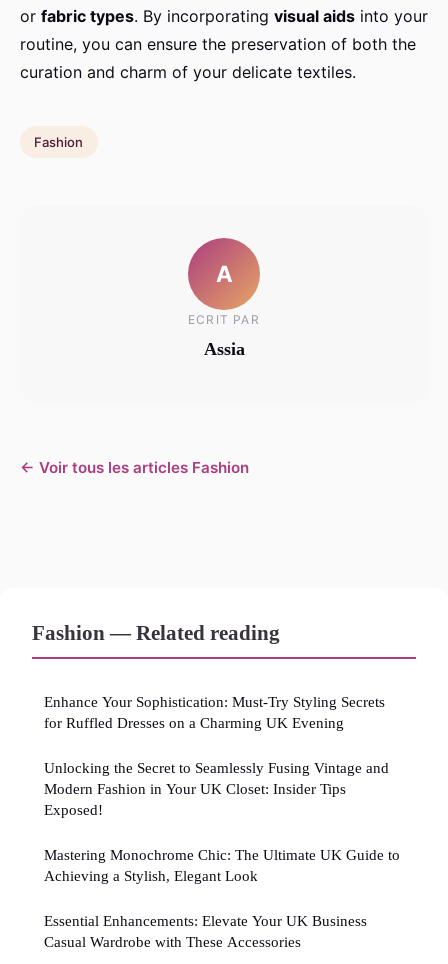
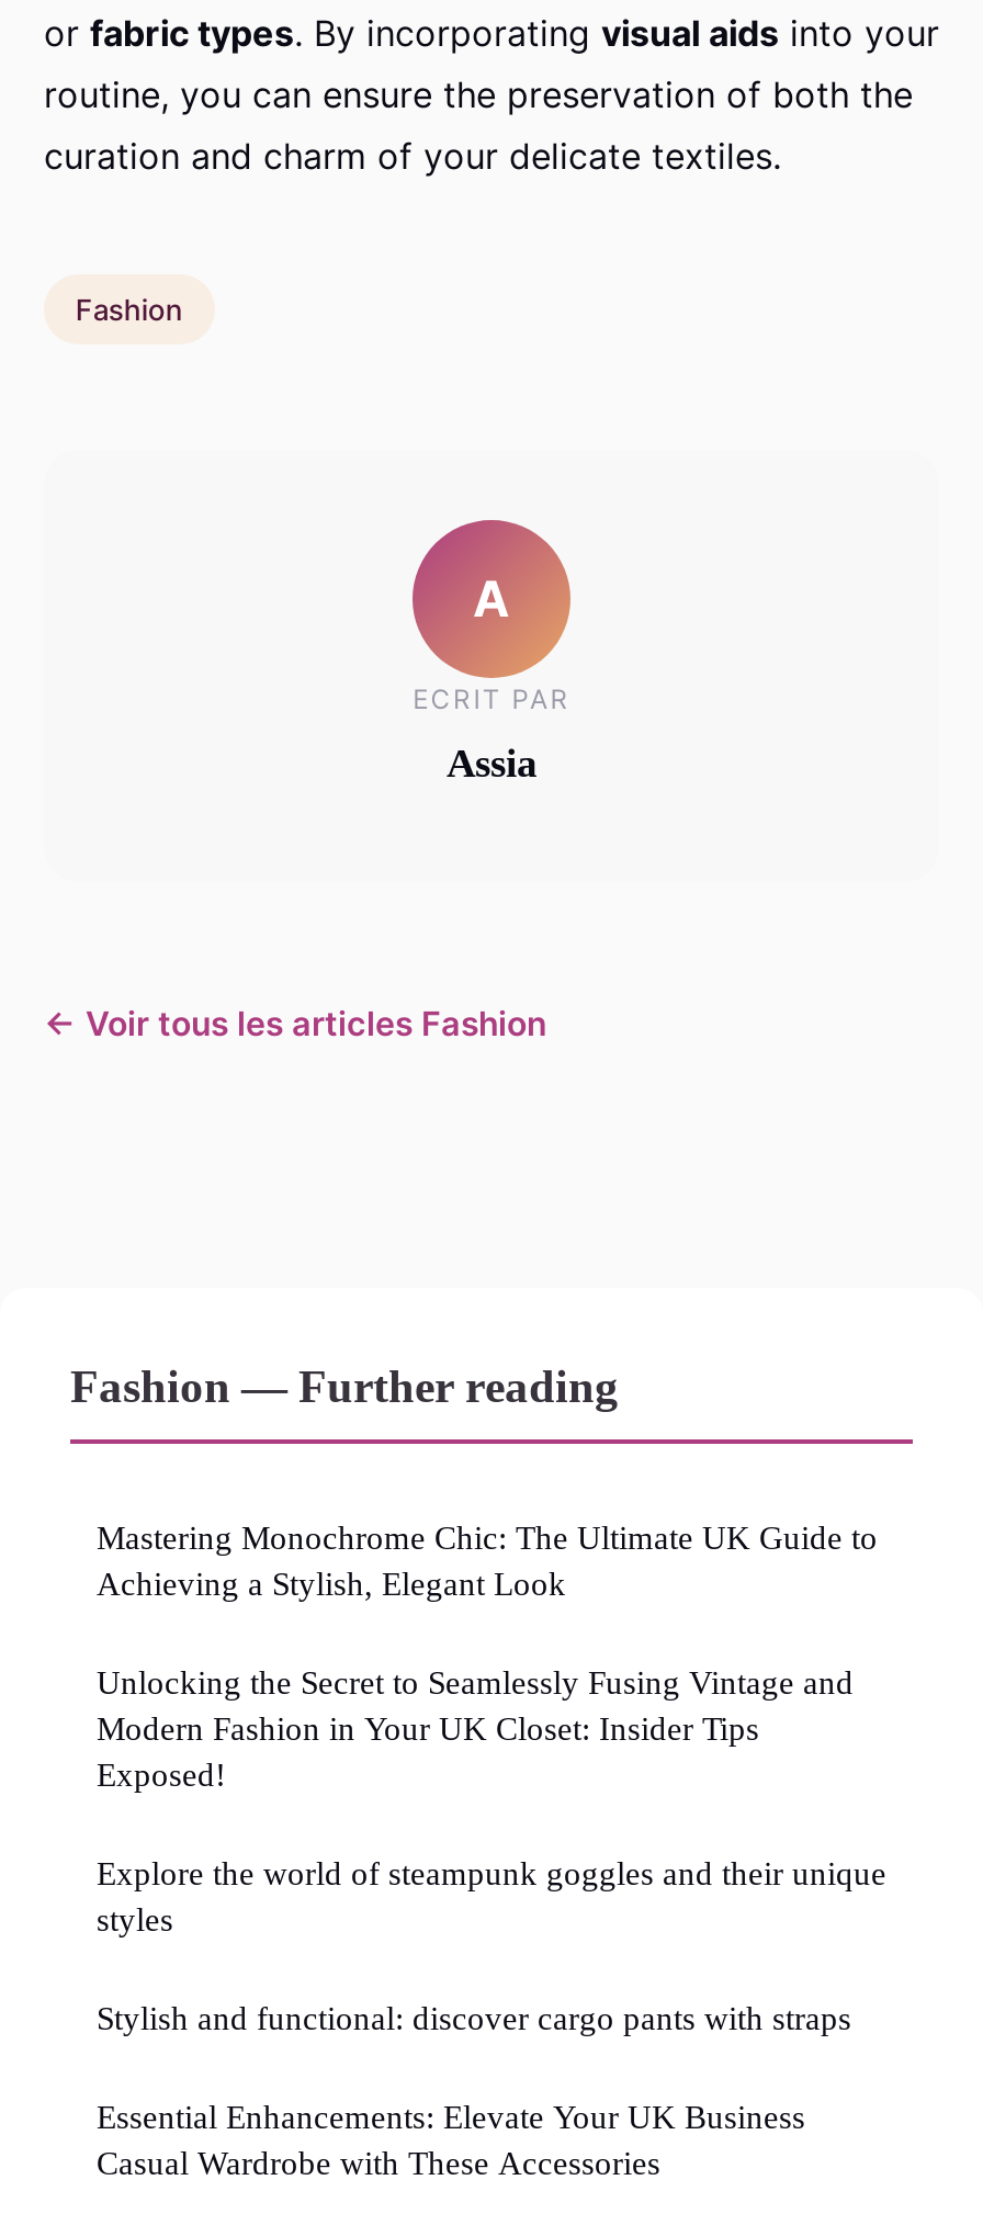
[32,621,280,644] Fashion — Related reading -> [70,1361,619,1411] Fashion — Further reading
[44,693,385,731] Enhance Your Sophistication: Must-Try Styling Secrets | for Ruffled Dresses on a Charming UK Evening -> none
none -> [97,1855,886,2037] Explore the world of steampunk goggles and their unique | styles | Stylish and functional: discover cargo pants with straps
moved [44,846,400,884] -> [97,1519,878,1602]: Mastering Monochrome Chic: The Ultimate UK Guide to | Achieving a Stylish, Elegant Look

